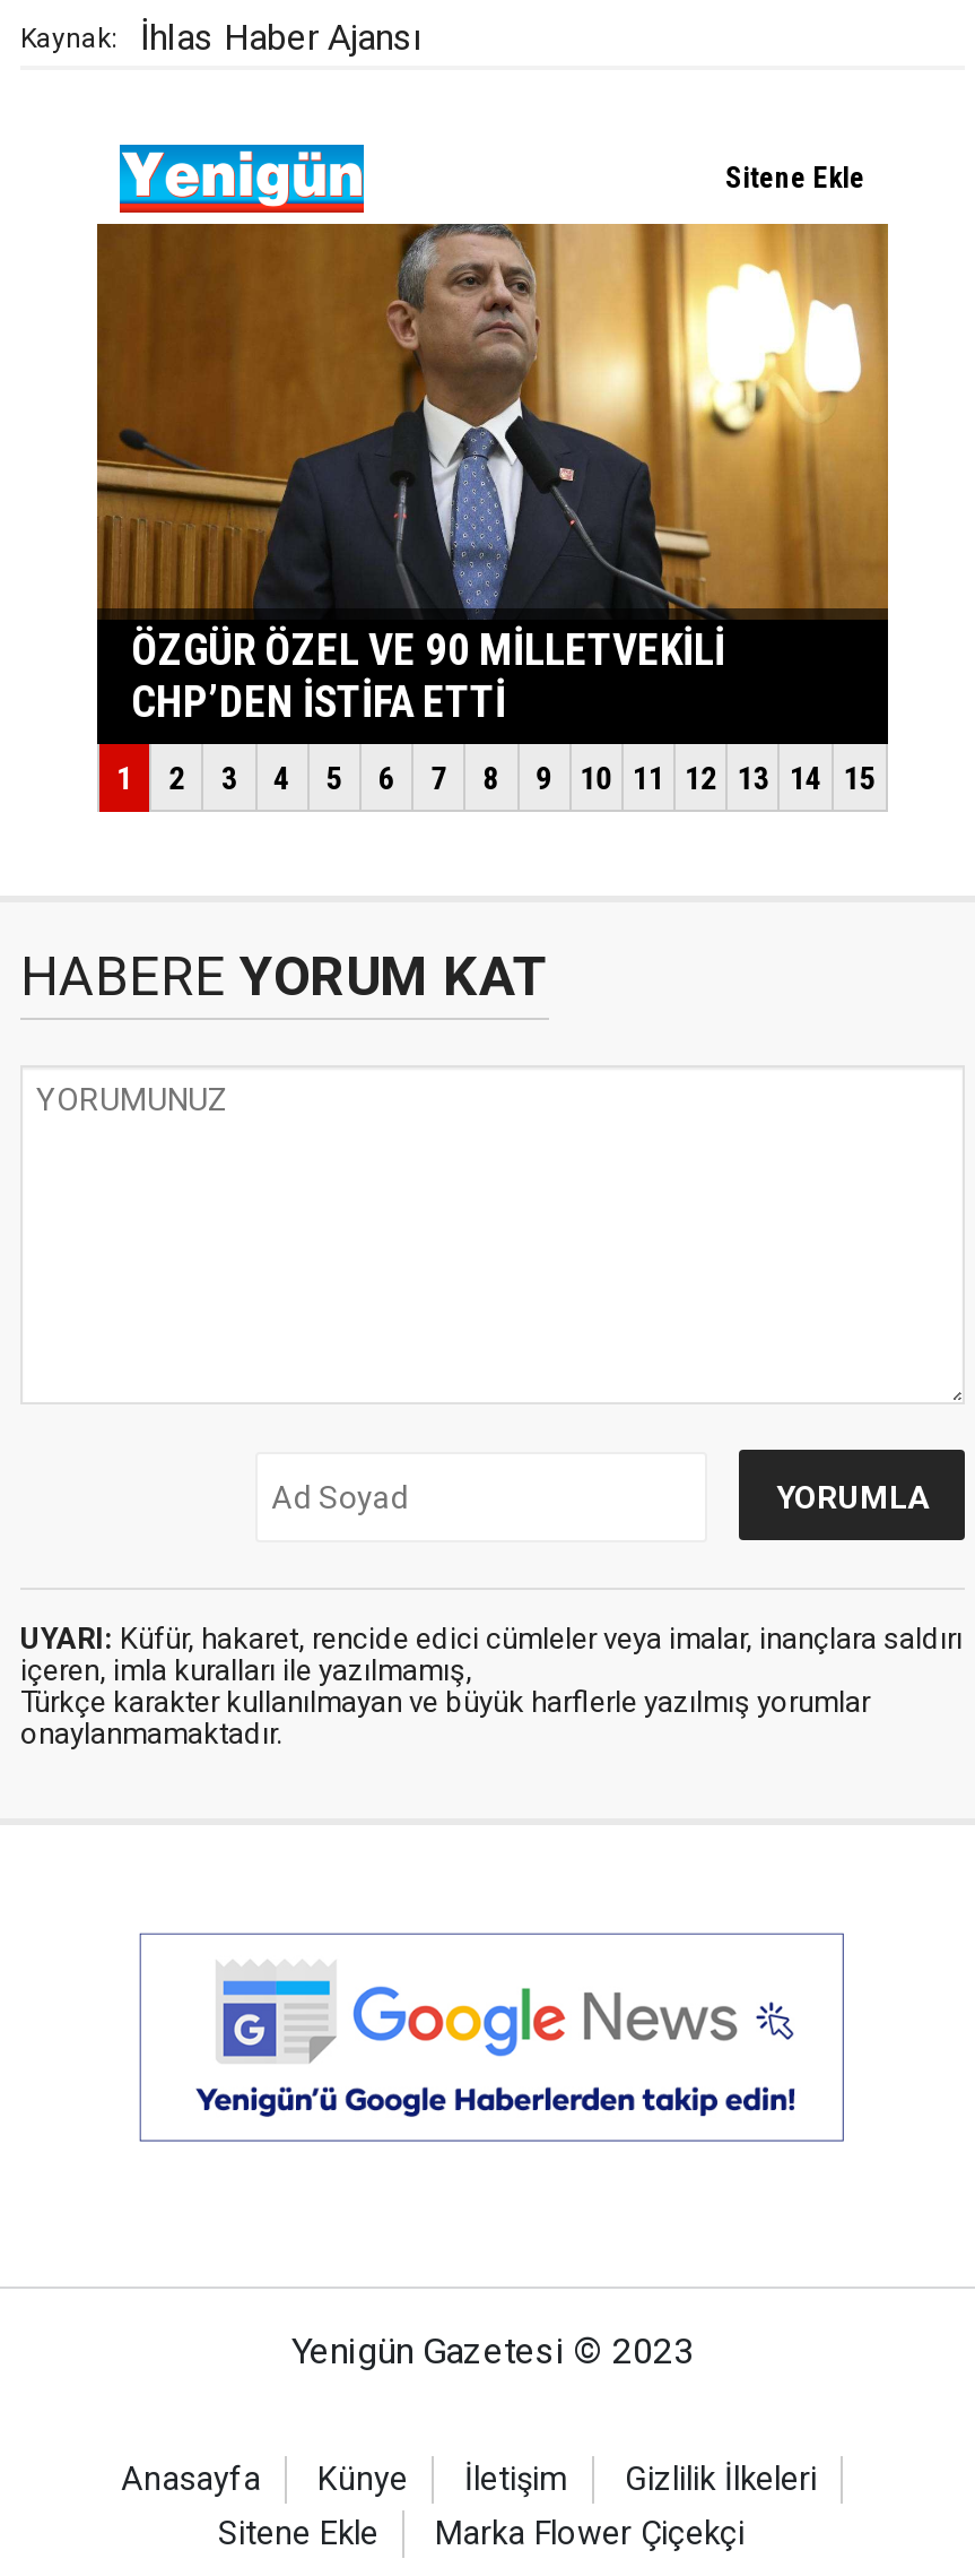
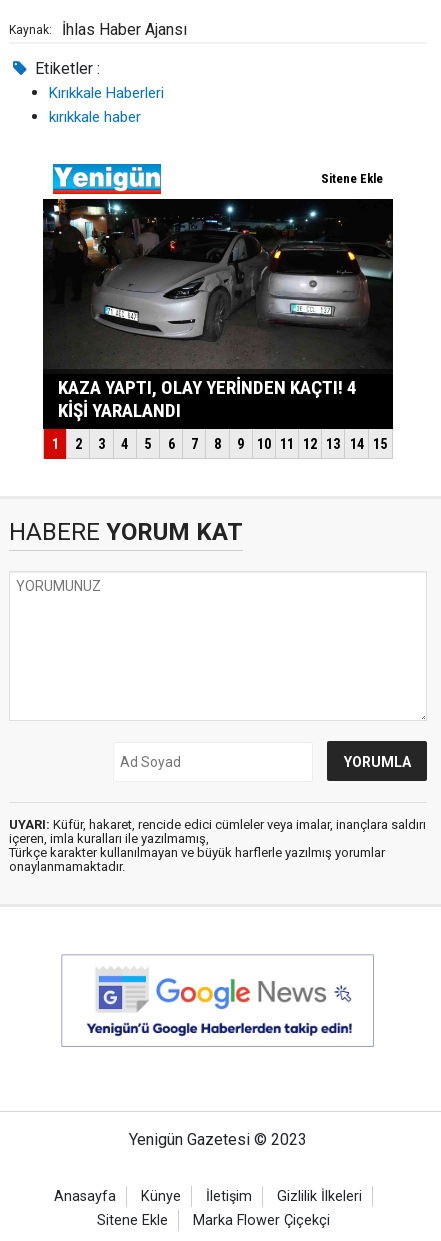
none -> [31,59,164,126] Etiketler : | Kırıkkale Haberleri | kırıkkale haber
[95,222,890,726] [image] -> [43,198,394,422] [image]

